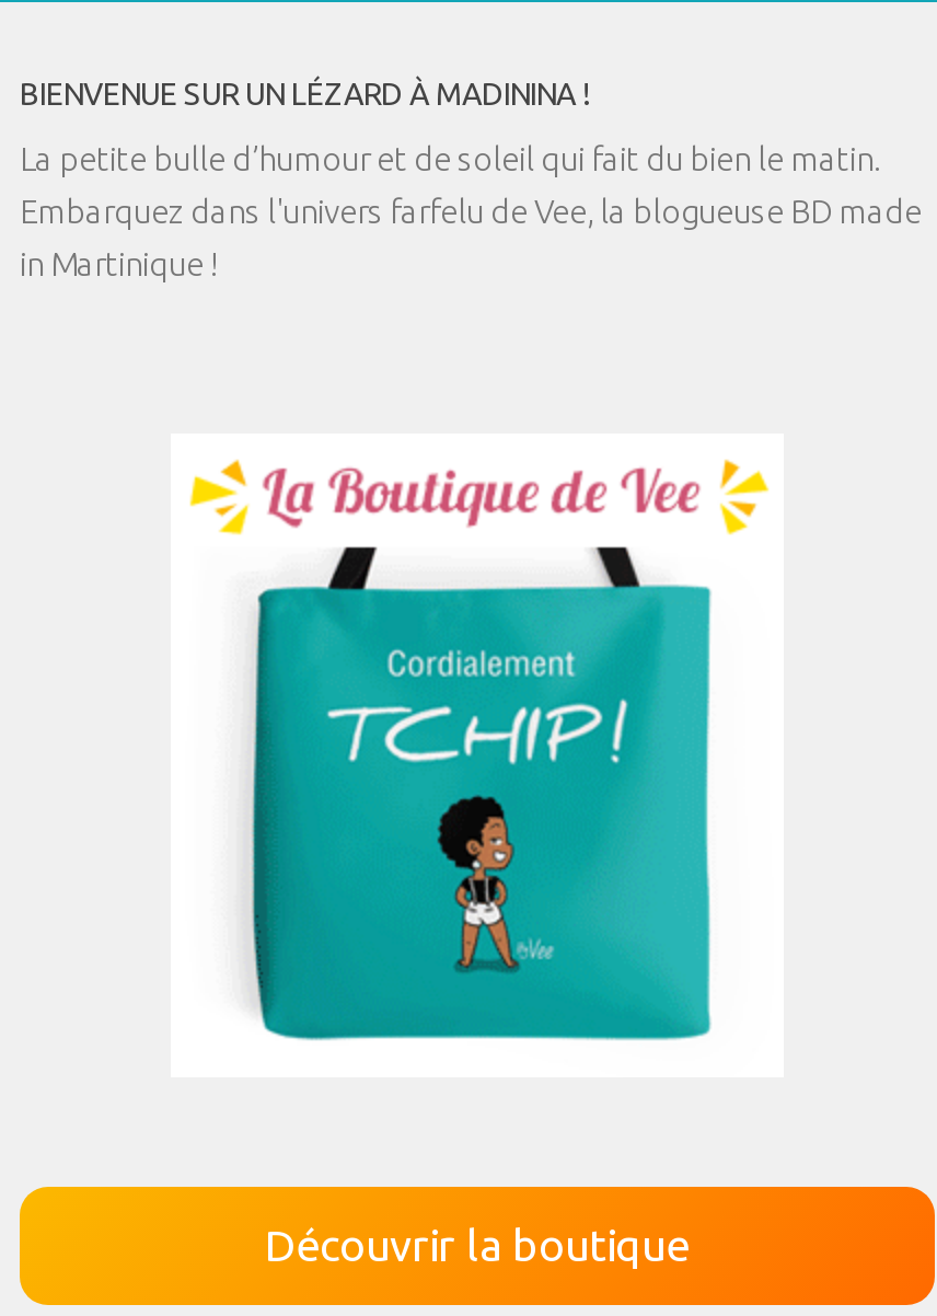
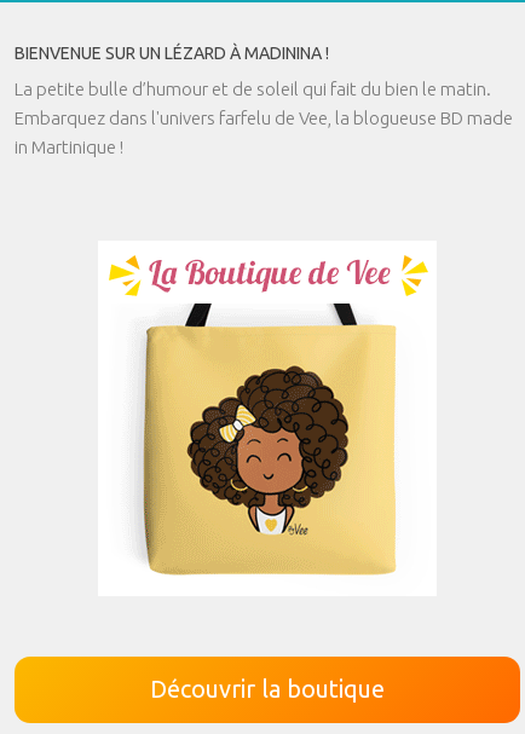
[252,584,712,1041] [image] -> [143,324,397,576] [image]

